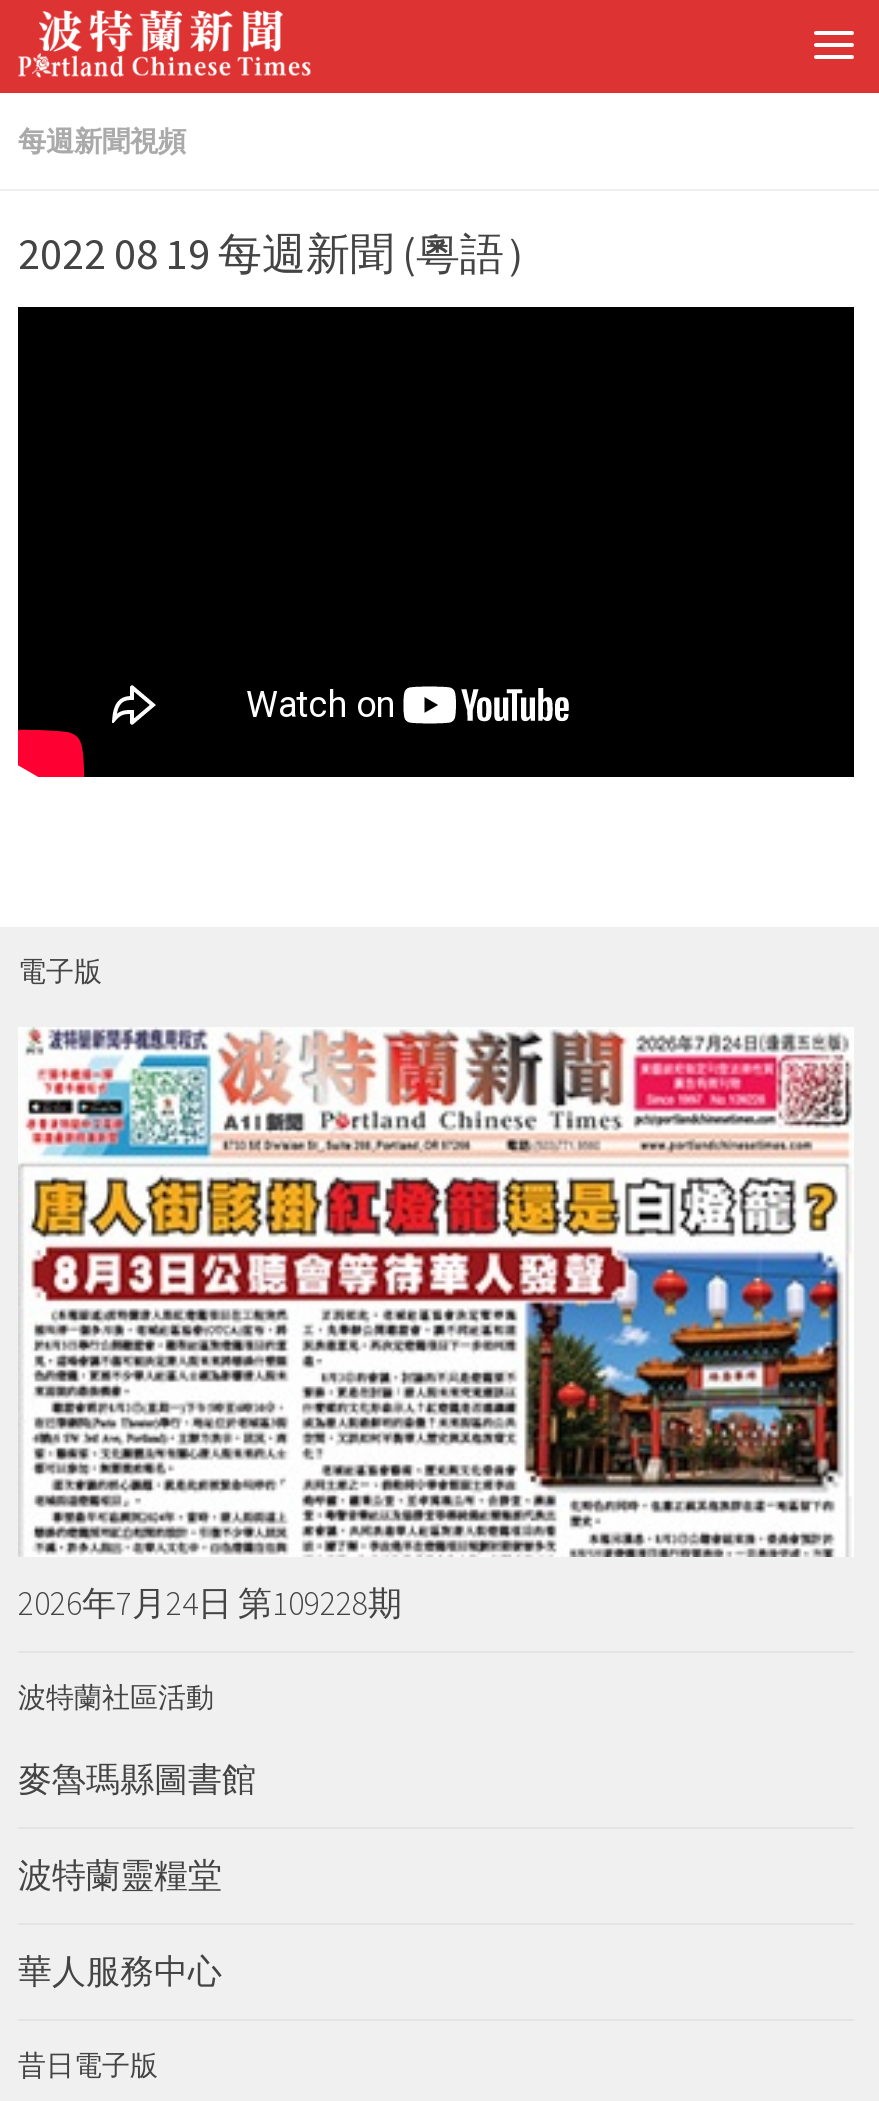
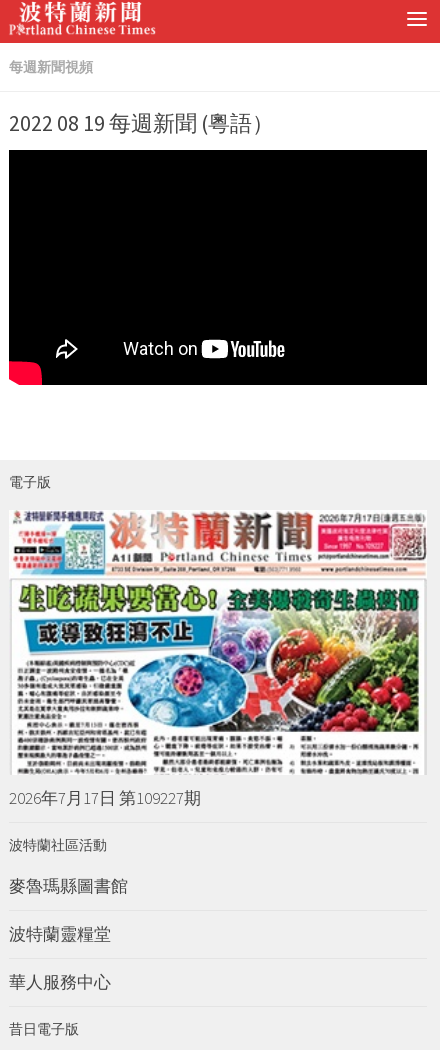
[18,1175,842,1625] [image] | 2026年7月24日 第109228期 -> [9,583,420,809] [image] | 2026年7月17日 第109227期

